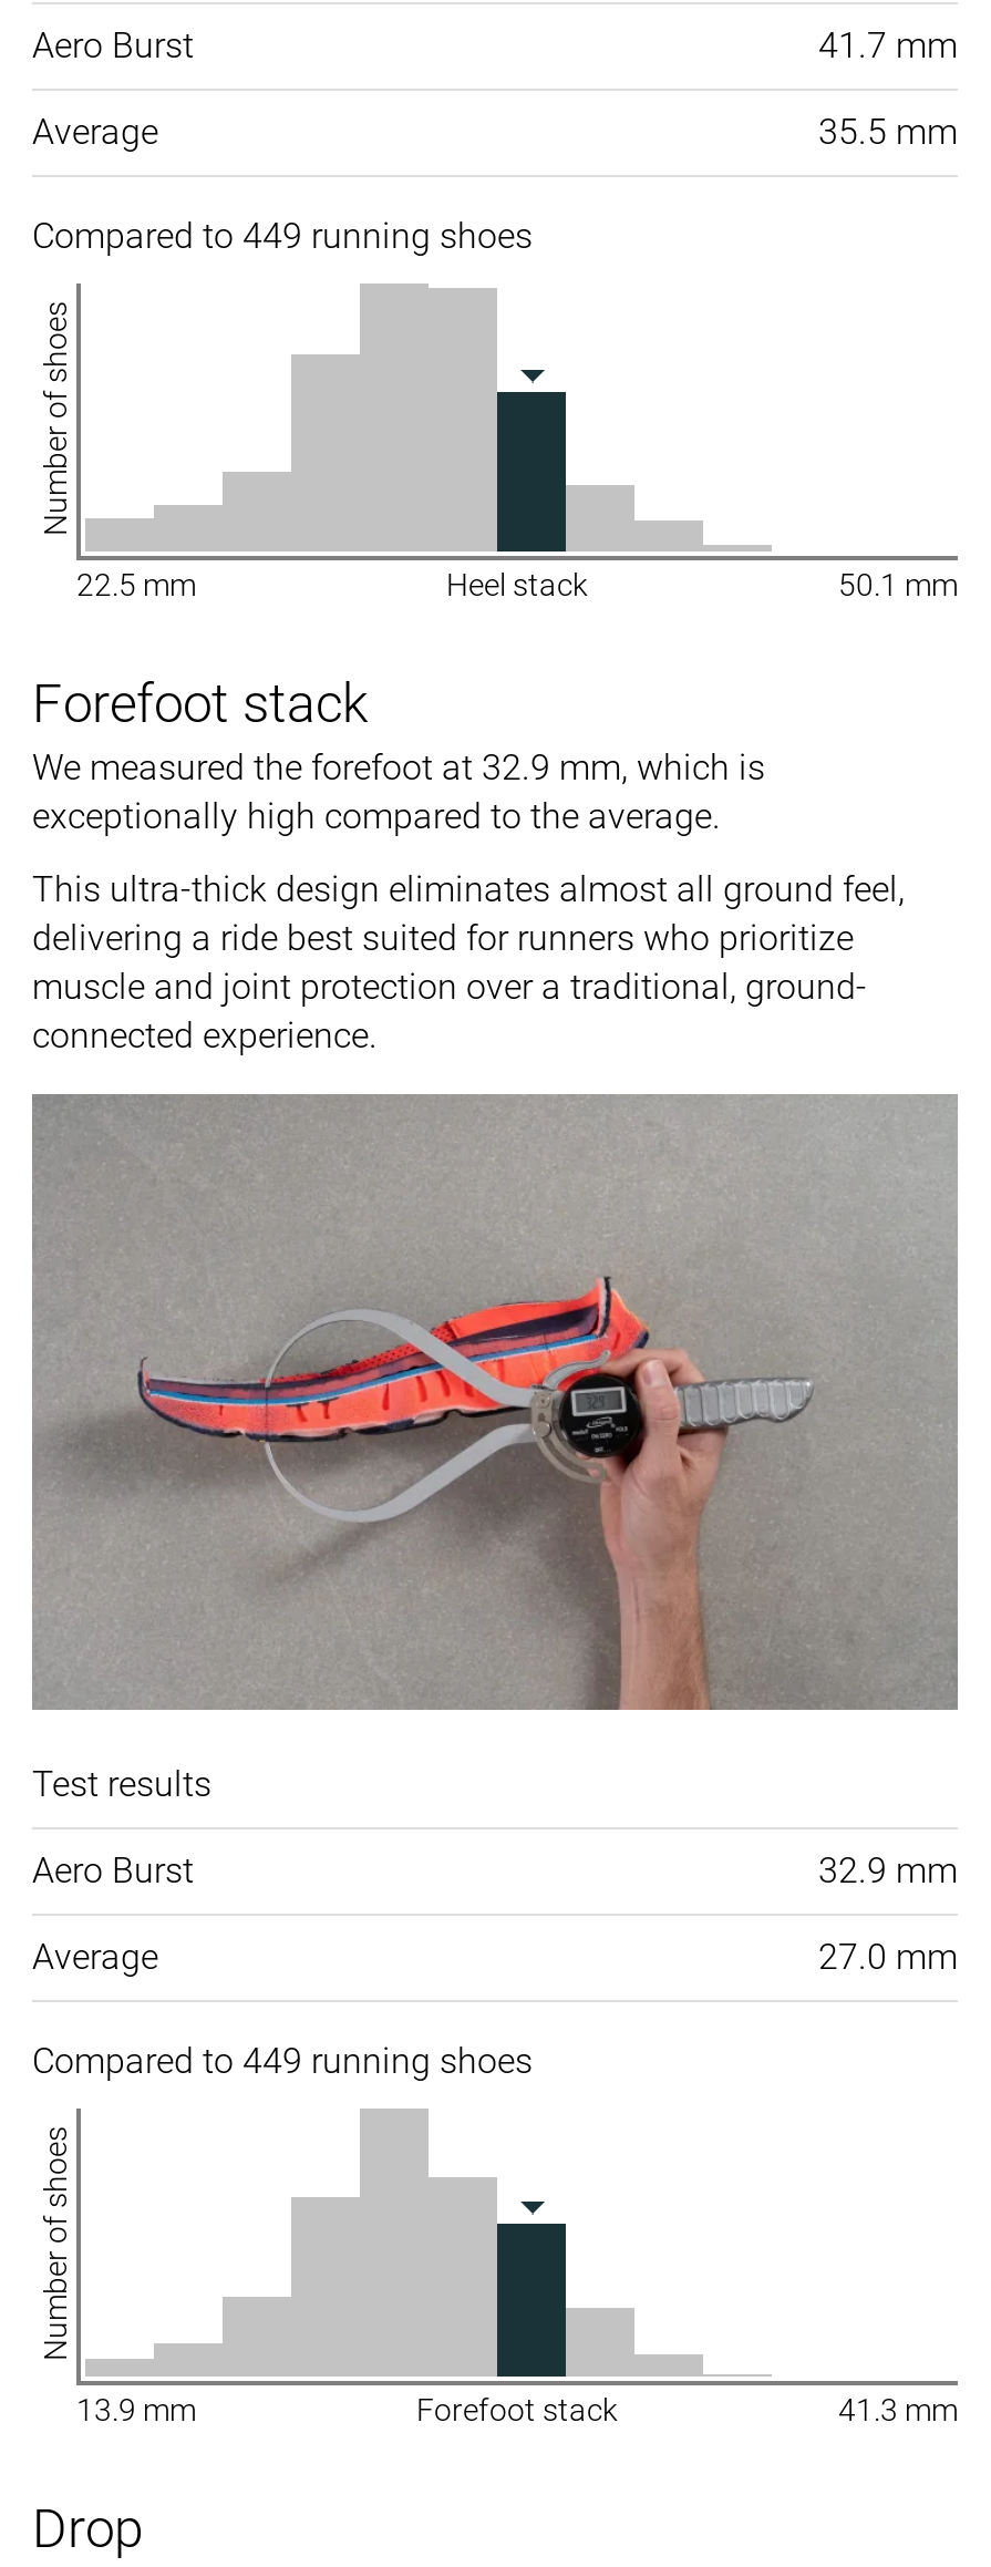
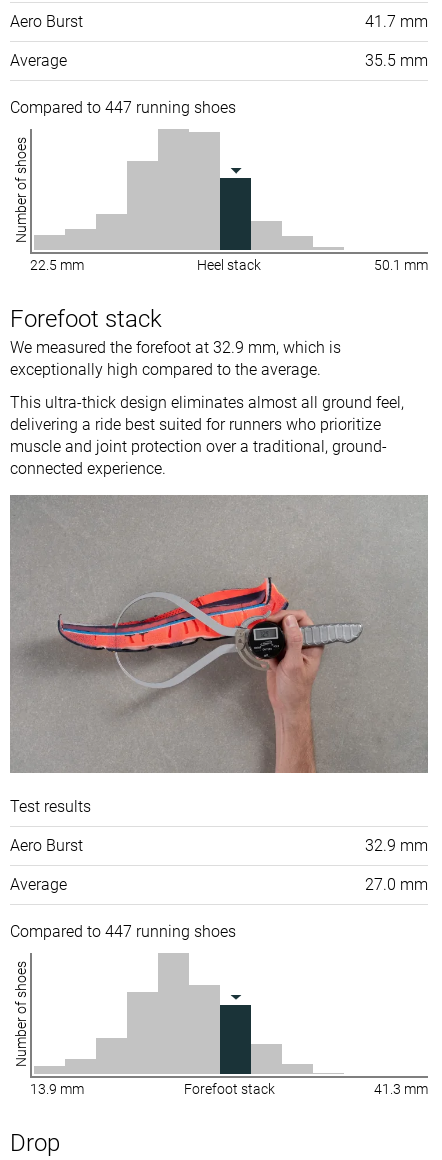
[32,214,533,256] Compared to 449 running shoes -> [10,97,236,116] Compared to 447 running shoes
[32,2040,533,2082] Compared to 449 running shoes -> [10,922,236,941] Compared to 447 running shoes

